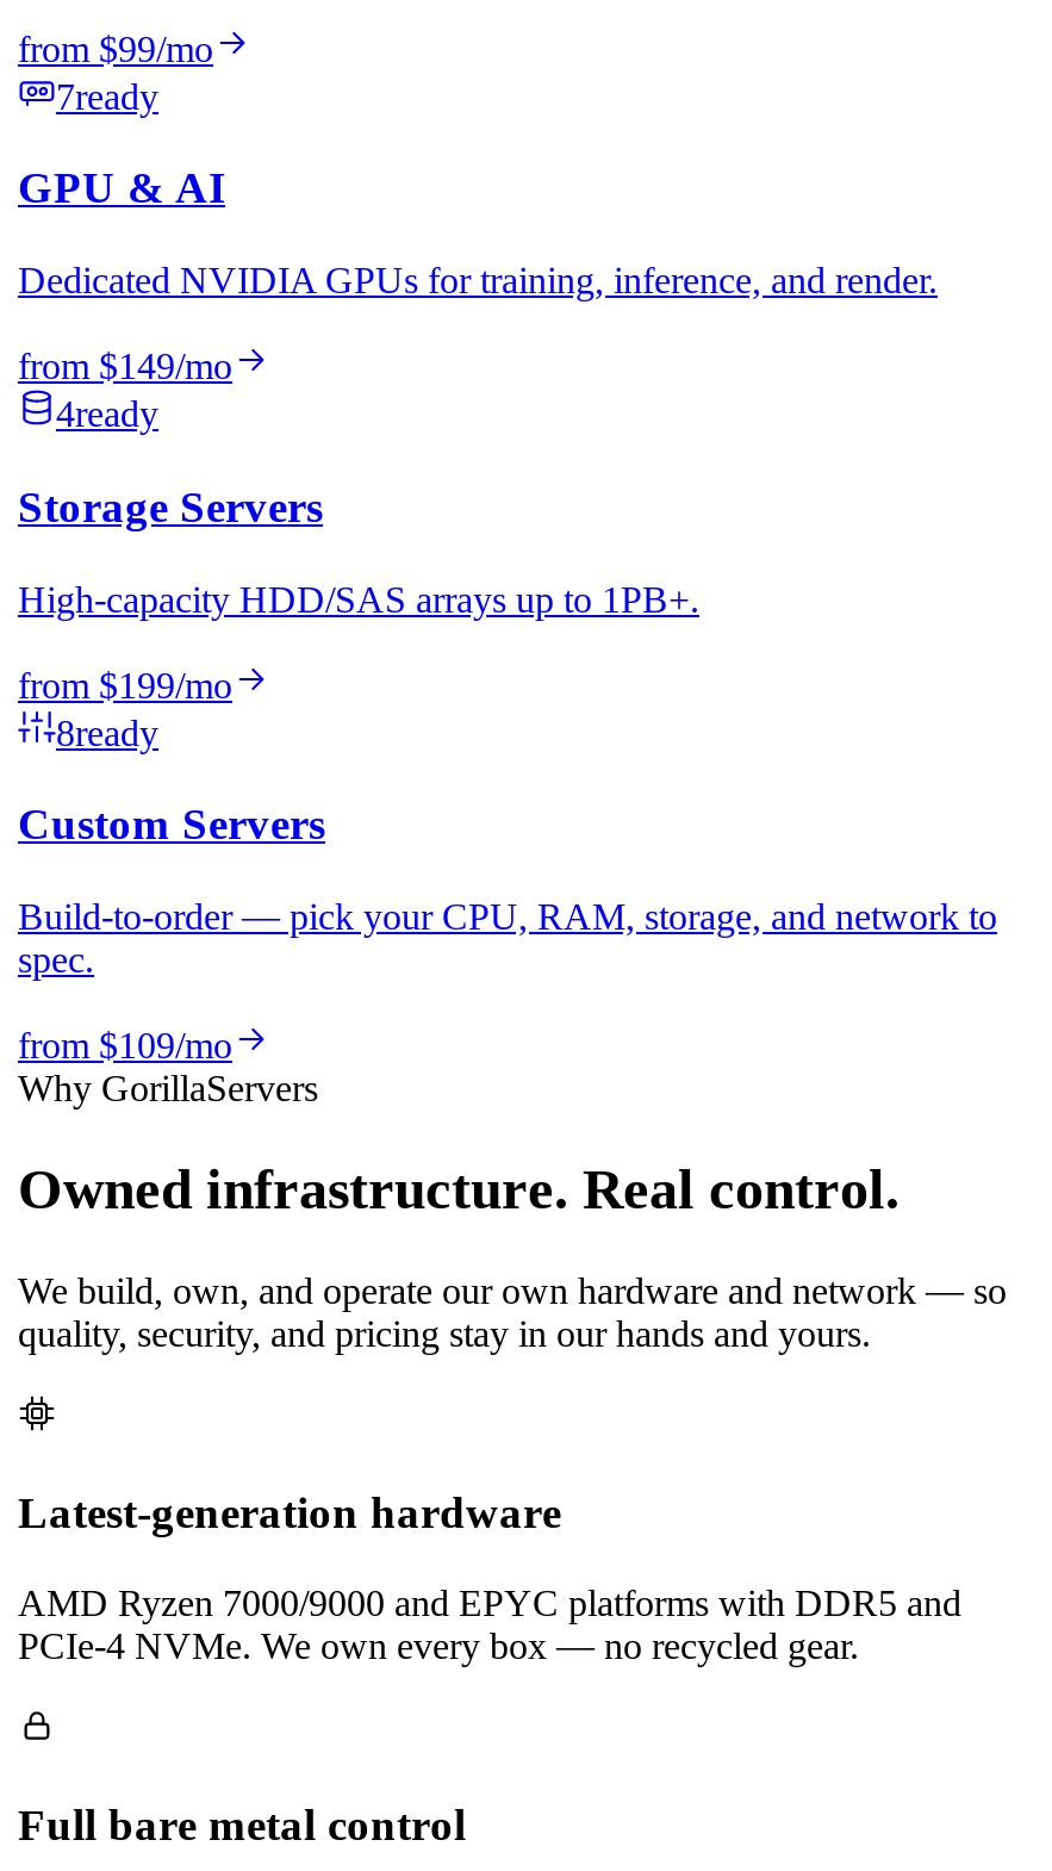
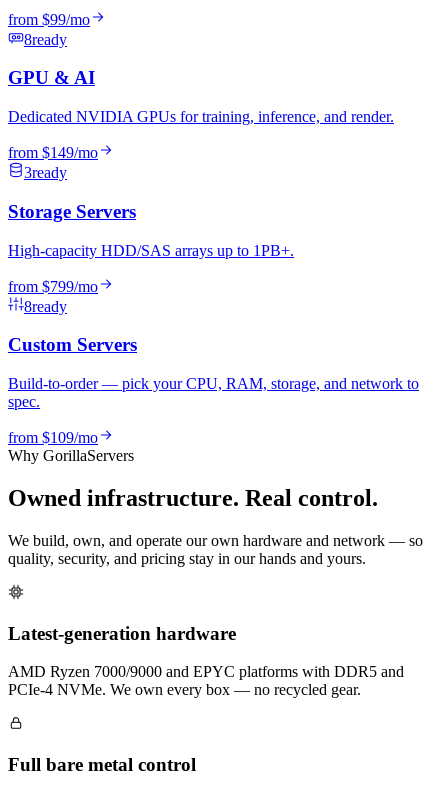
[56,76,158,116] 7ready -> [24,31,67,48] 8ready
[56,394,158,434] 4ready -> [24,164,67,181] 3ready
[18,664,232,705] from $199/mo -> [8,278,98,295] from $799/mo

